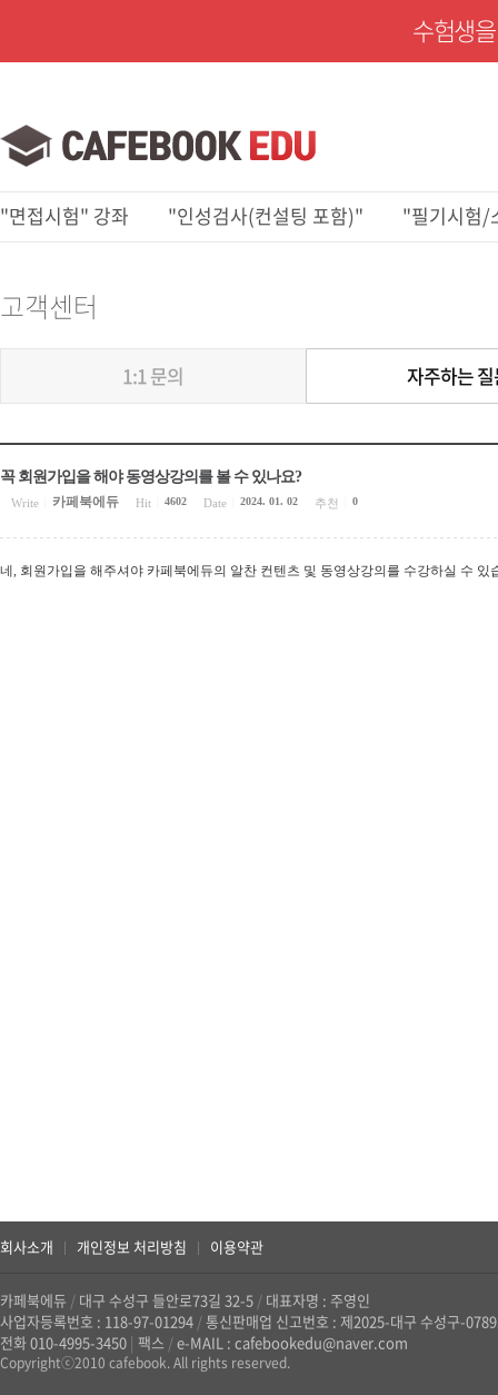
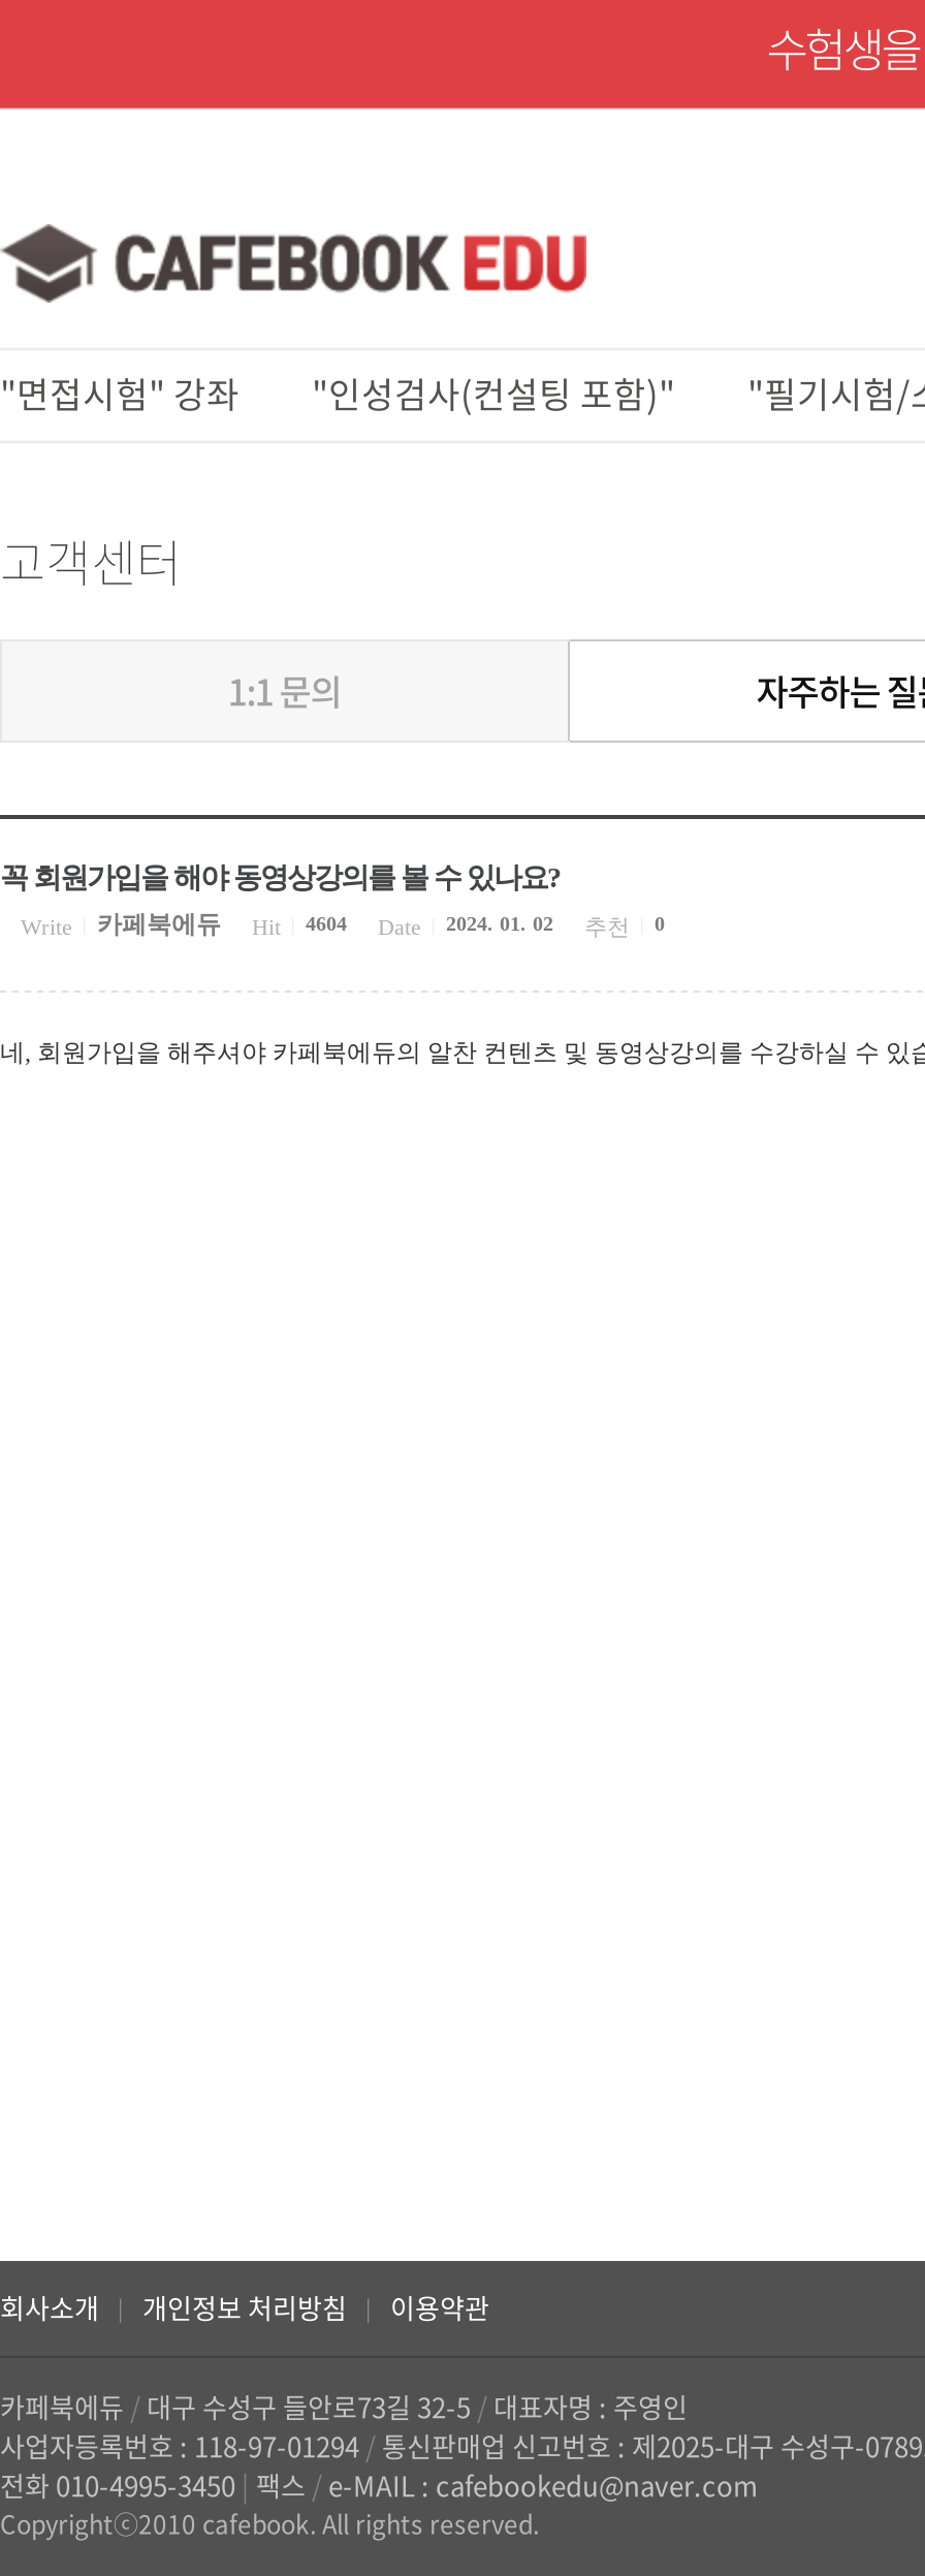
[11,494,358,509] Write 카페북에듀 Hit 4602 Date 2024. 01. 02 추천 0 -> [21,910,665,939] Write 카페북에듀 Hit 4604 Date 2024. 01. 02 추천 0

